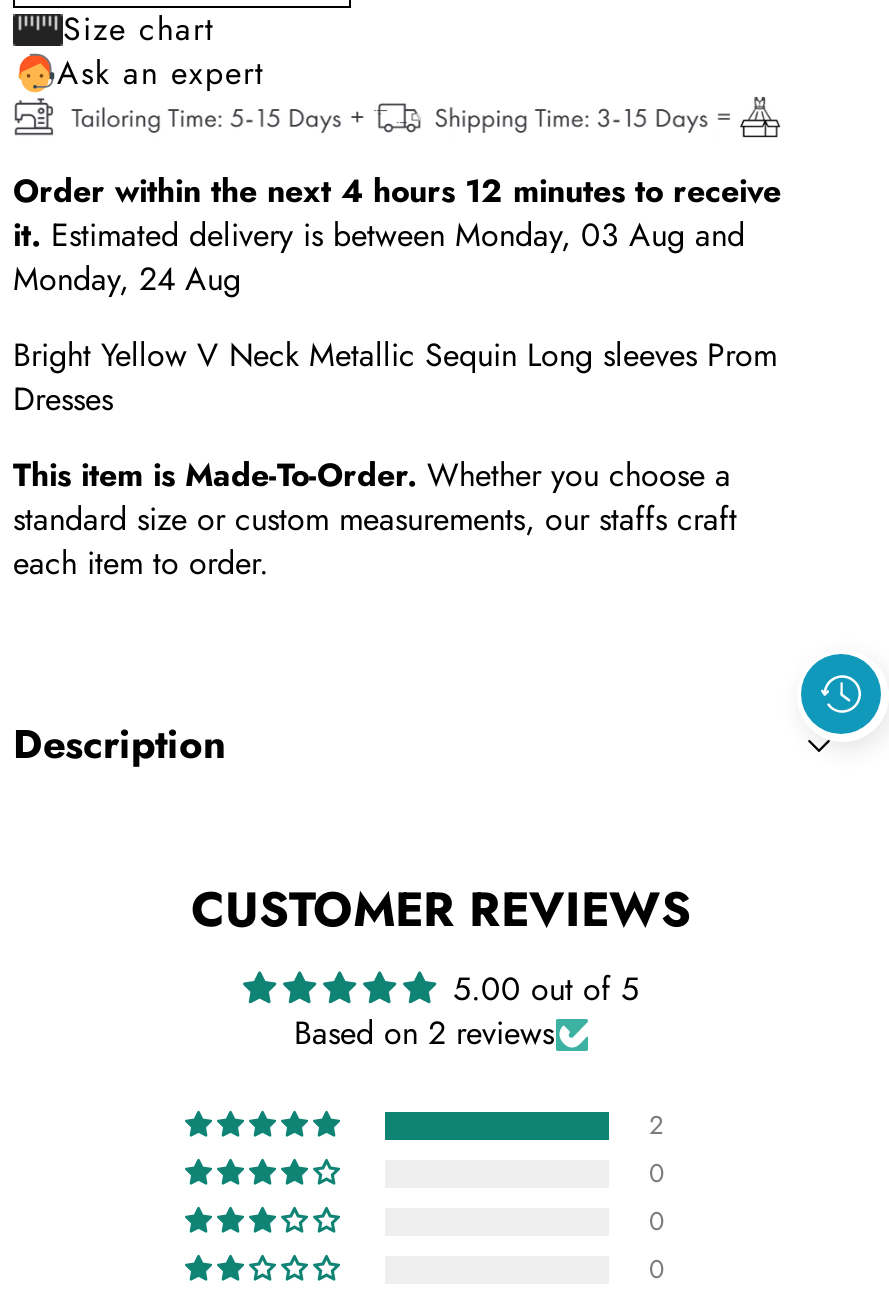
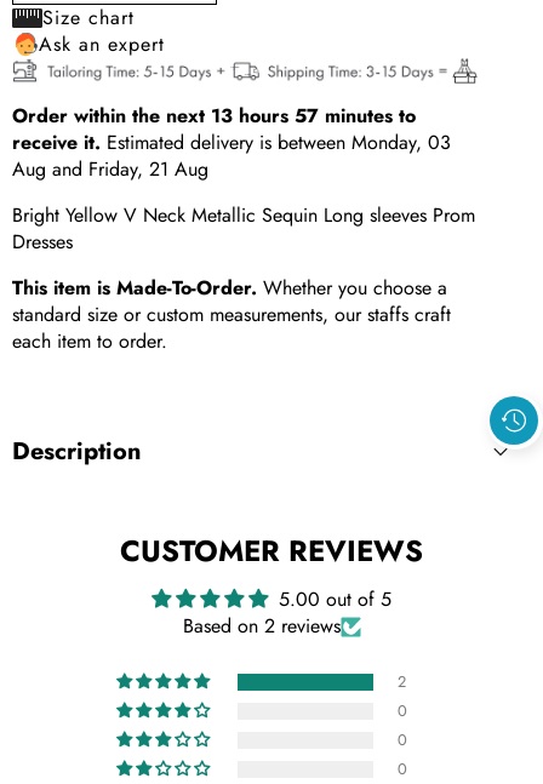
[13,169,781,303] Order within the next 4 hours 12 minutes to receive | it. Estimated delivery is between Monday, 03 Aug and | Monday, 24 Aug -> [12,102,451,184] Order within the next 13 hours 57 minutes to | receive it. Estimated delivery is between Monday, 03 | Aug and Friday, 21 Aug

